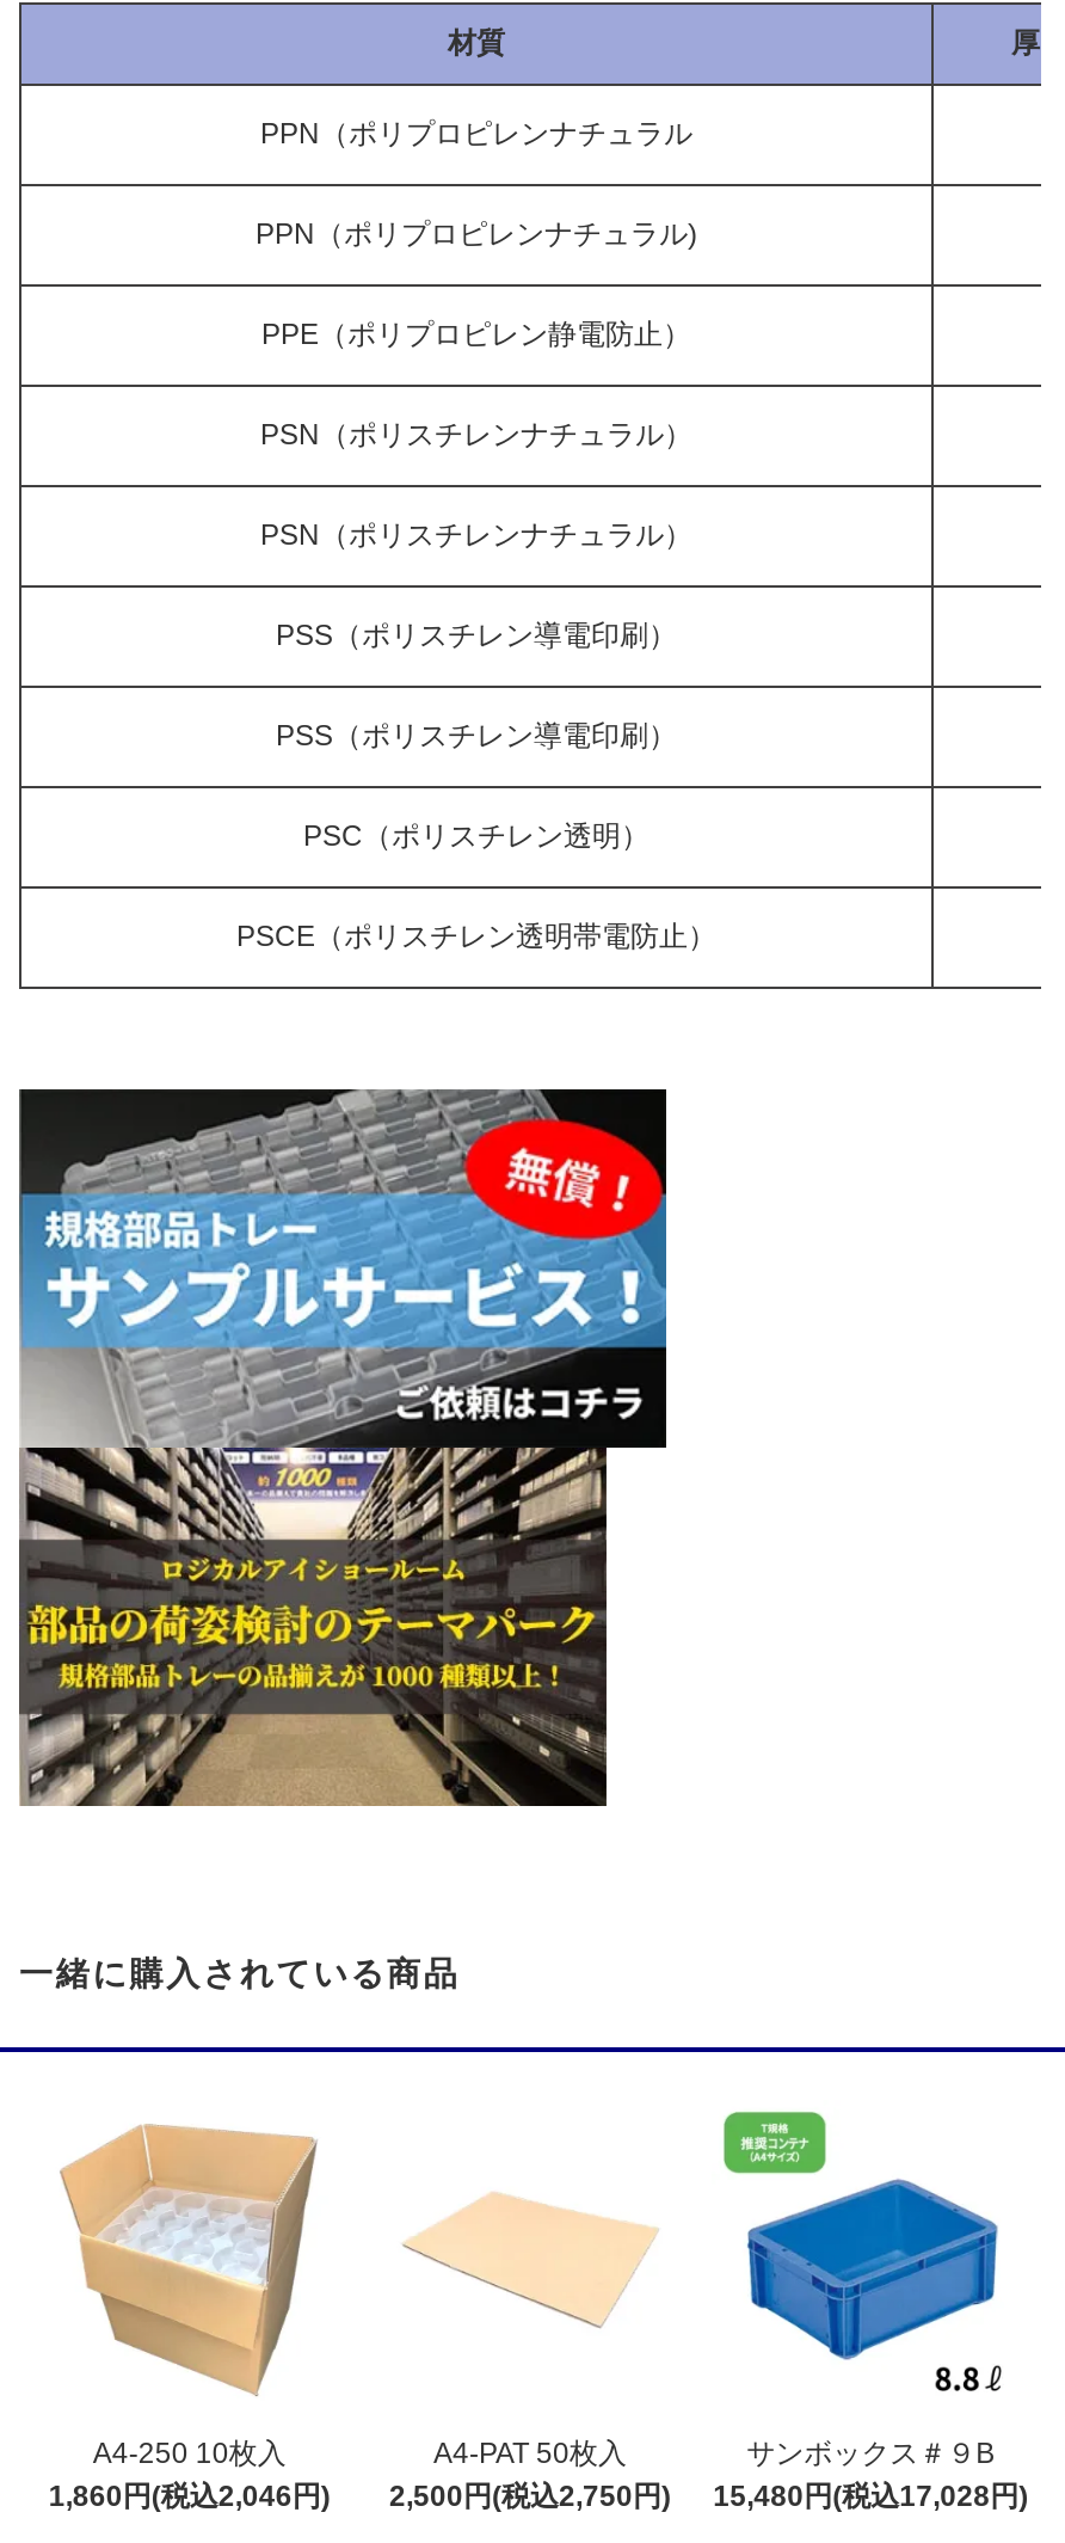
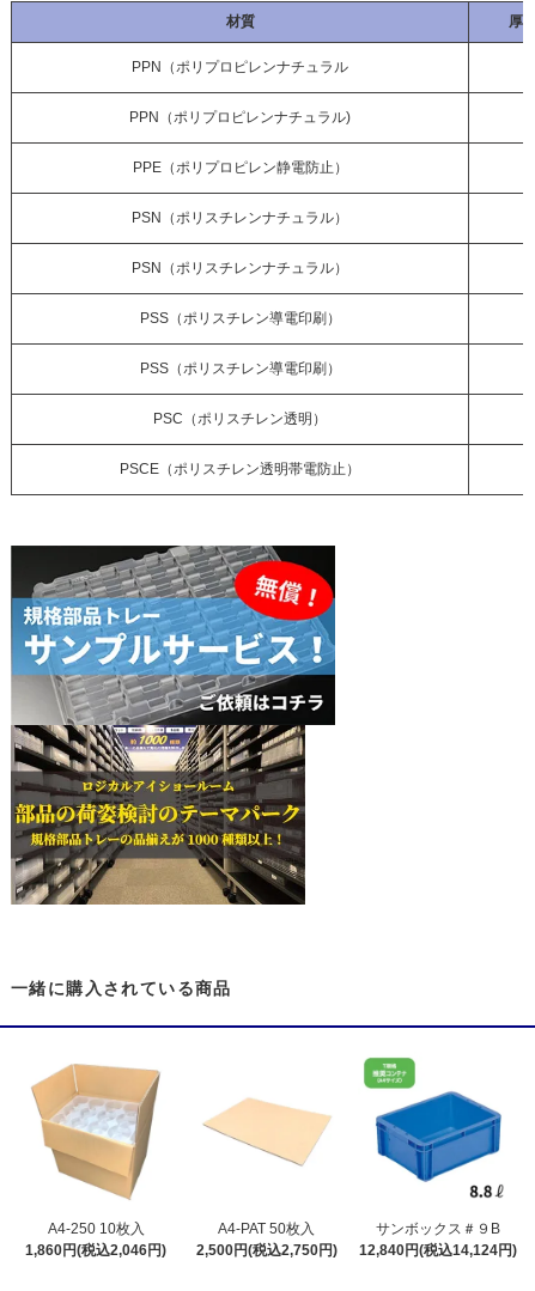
[48,2480,1028,2513] 1,860円(税込2,046円) 2,500円(税込2,750円) 15,480円(税込17,028円) -> [25,1242,517,1259] 1,860円(税込2,046円) 2,500円(税込2,750円) 12,840円(税込14,124円)

